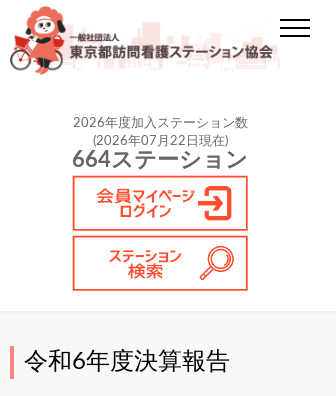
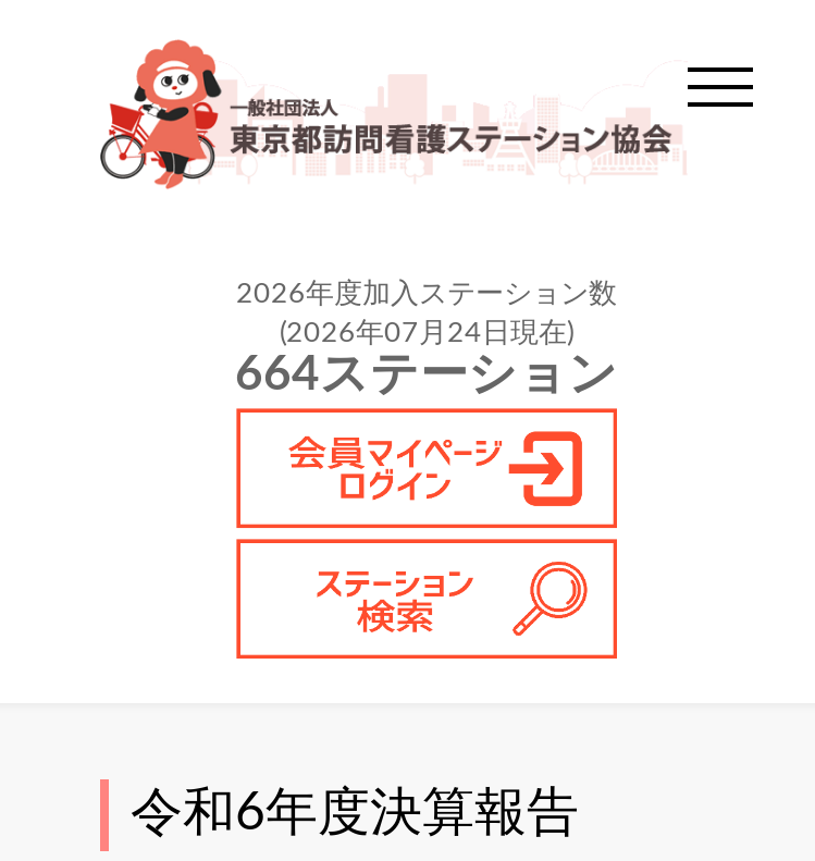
[92,135,227,148] (2026年07月22日現在) -> [280,320,573,348] (2026年07月24日現在)

